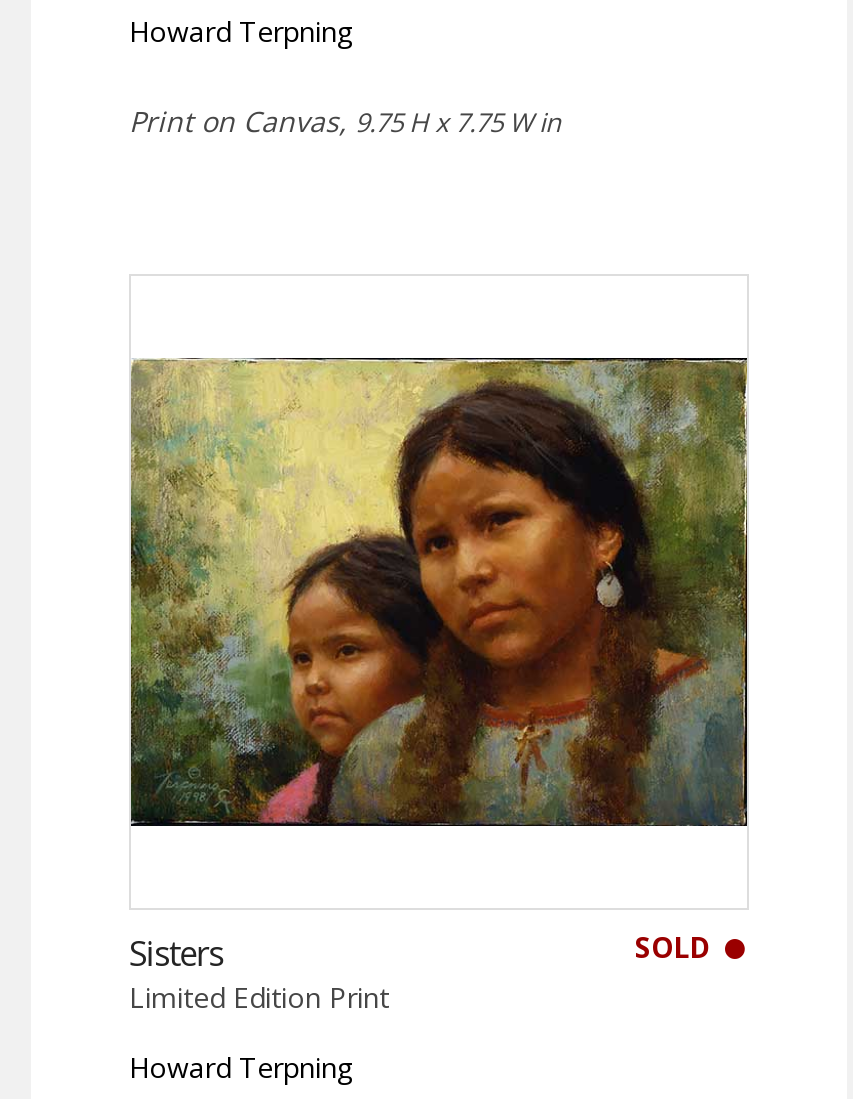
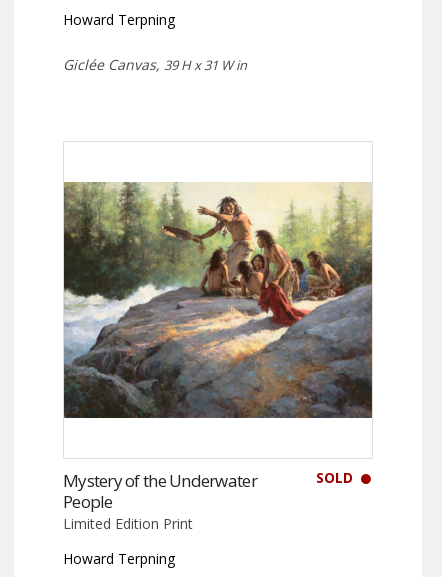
[129,103,561,141] Print on Canvas, 9.75 H x 7.75 W in -> [63,55,247,74] Giclée Canvas, 39 H x 31 W in
[129,356,747,826] [image] -> [63,182,373,418] [image]
[129,930,223,976] Sisters -> [63,469,257,513] Mystery of the Underwater | People

